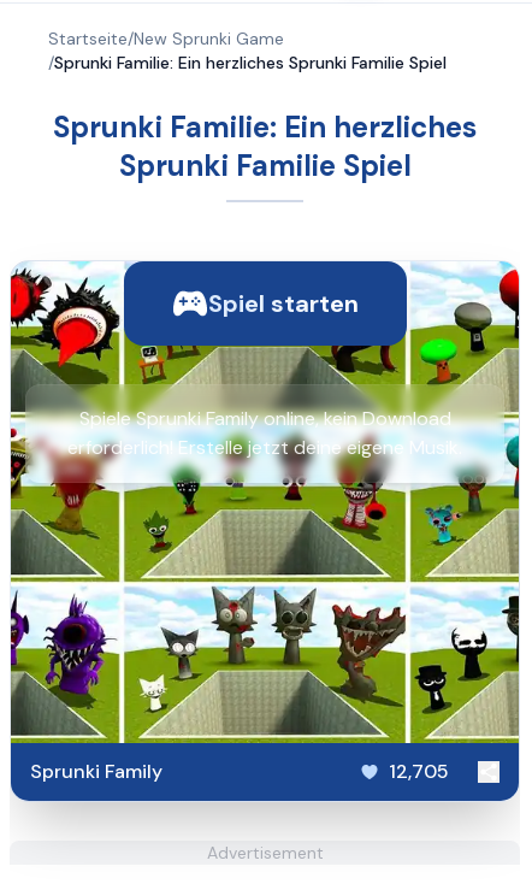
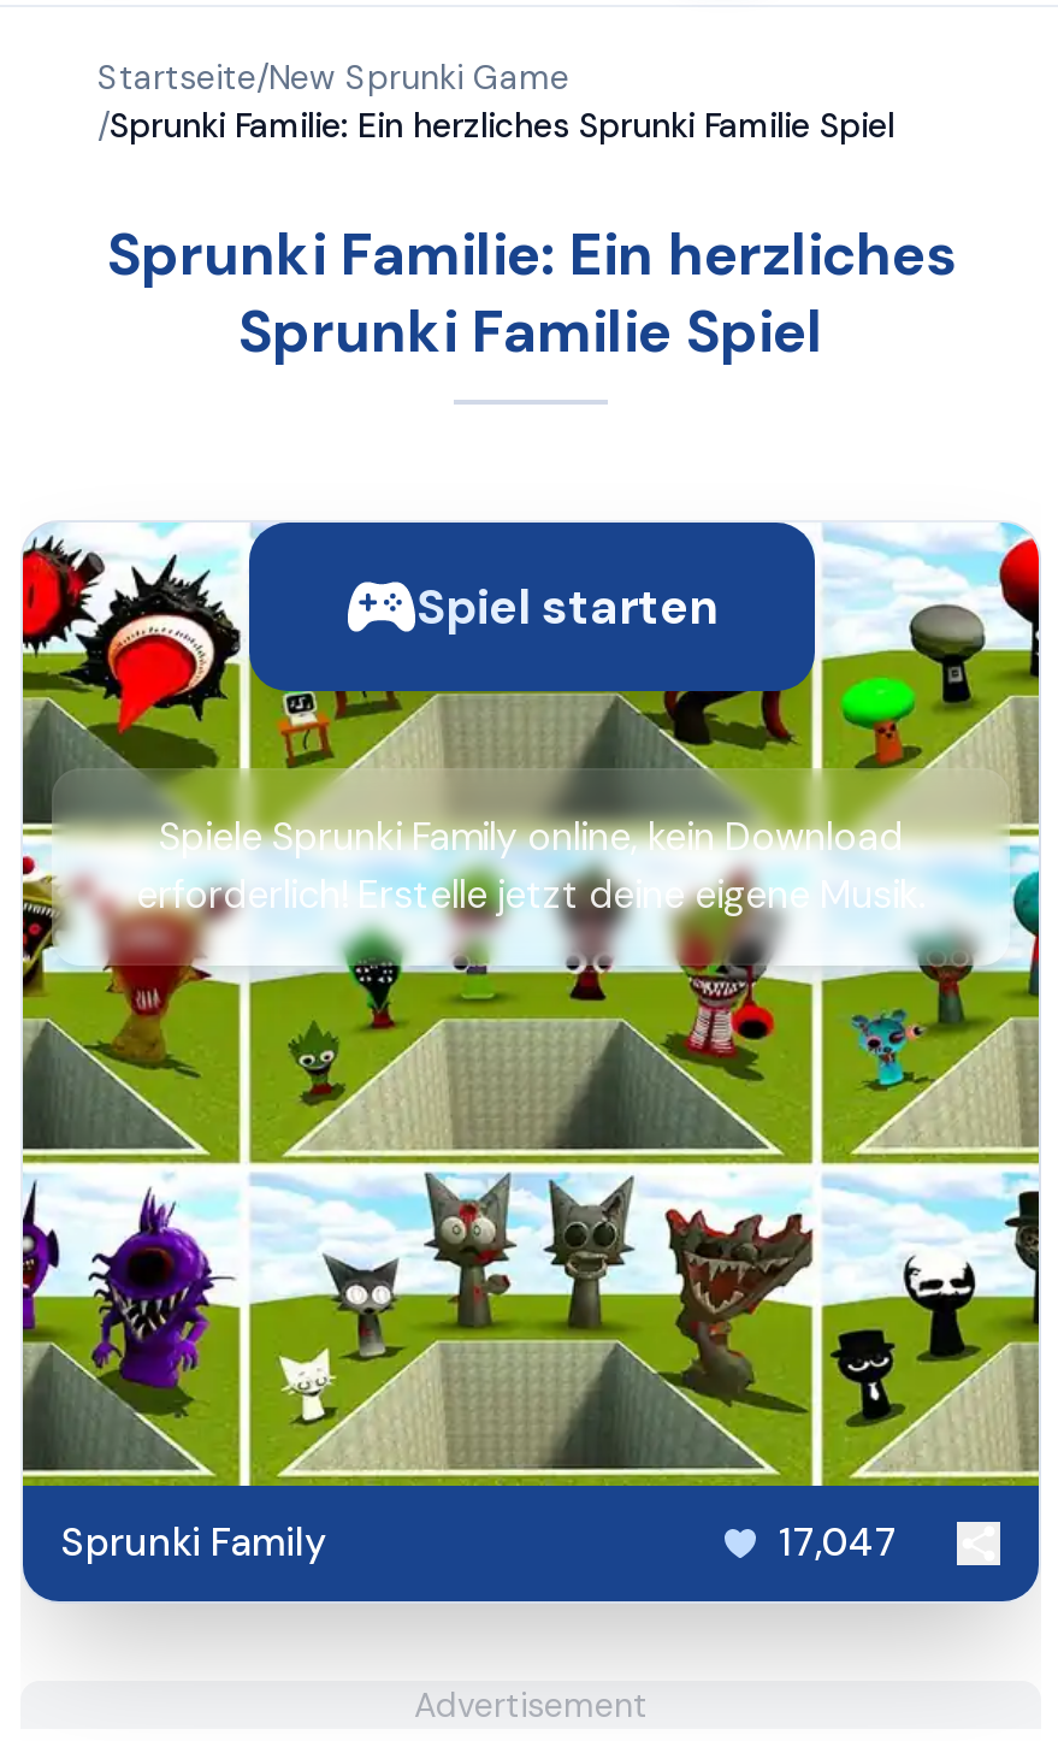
[389,759,449,784] 12,705 -> [779,1517,899,1568] 17,047

